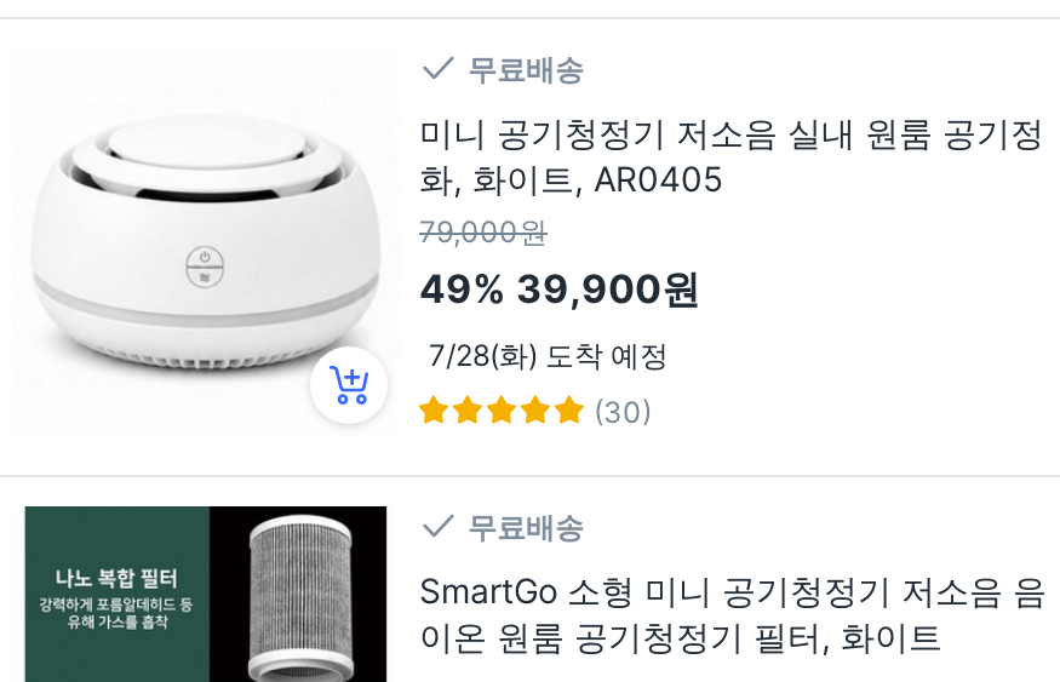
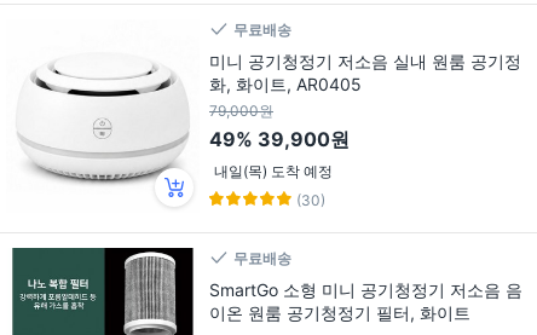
[429,337,669,373] 7/28(화) 도착 예정 -> [214,163,333,181] 내일(목) 도착 예정

